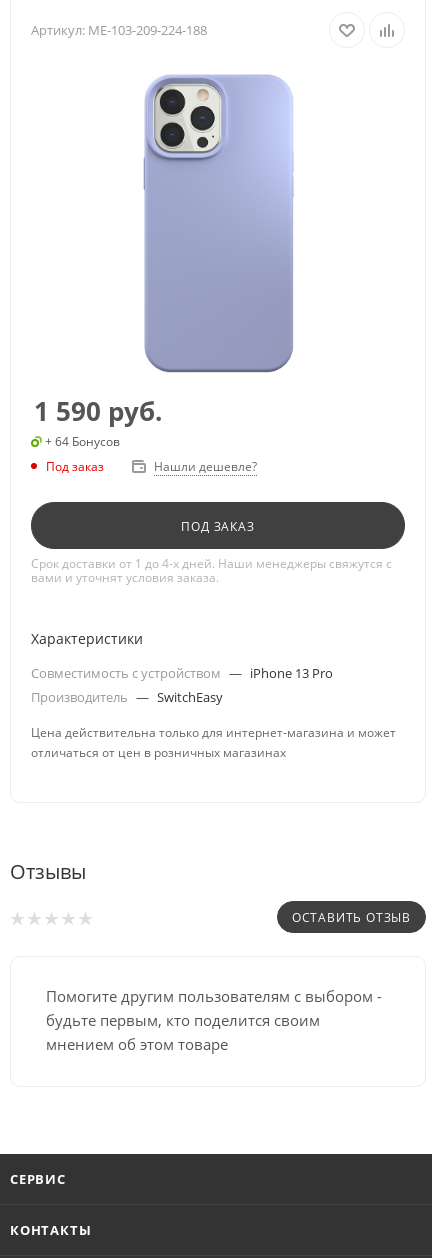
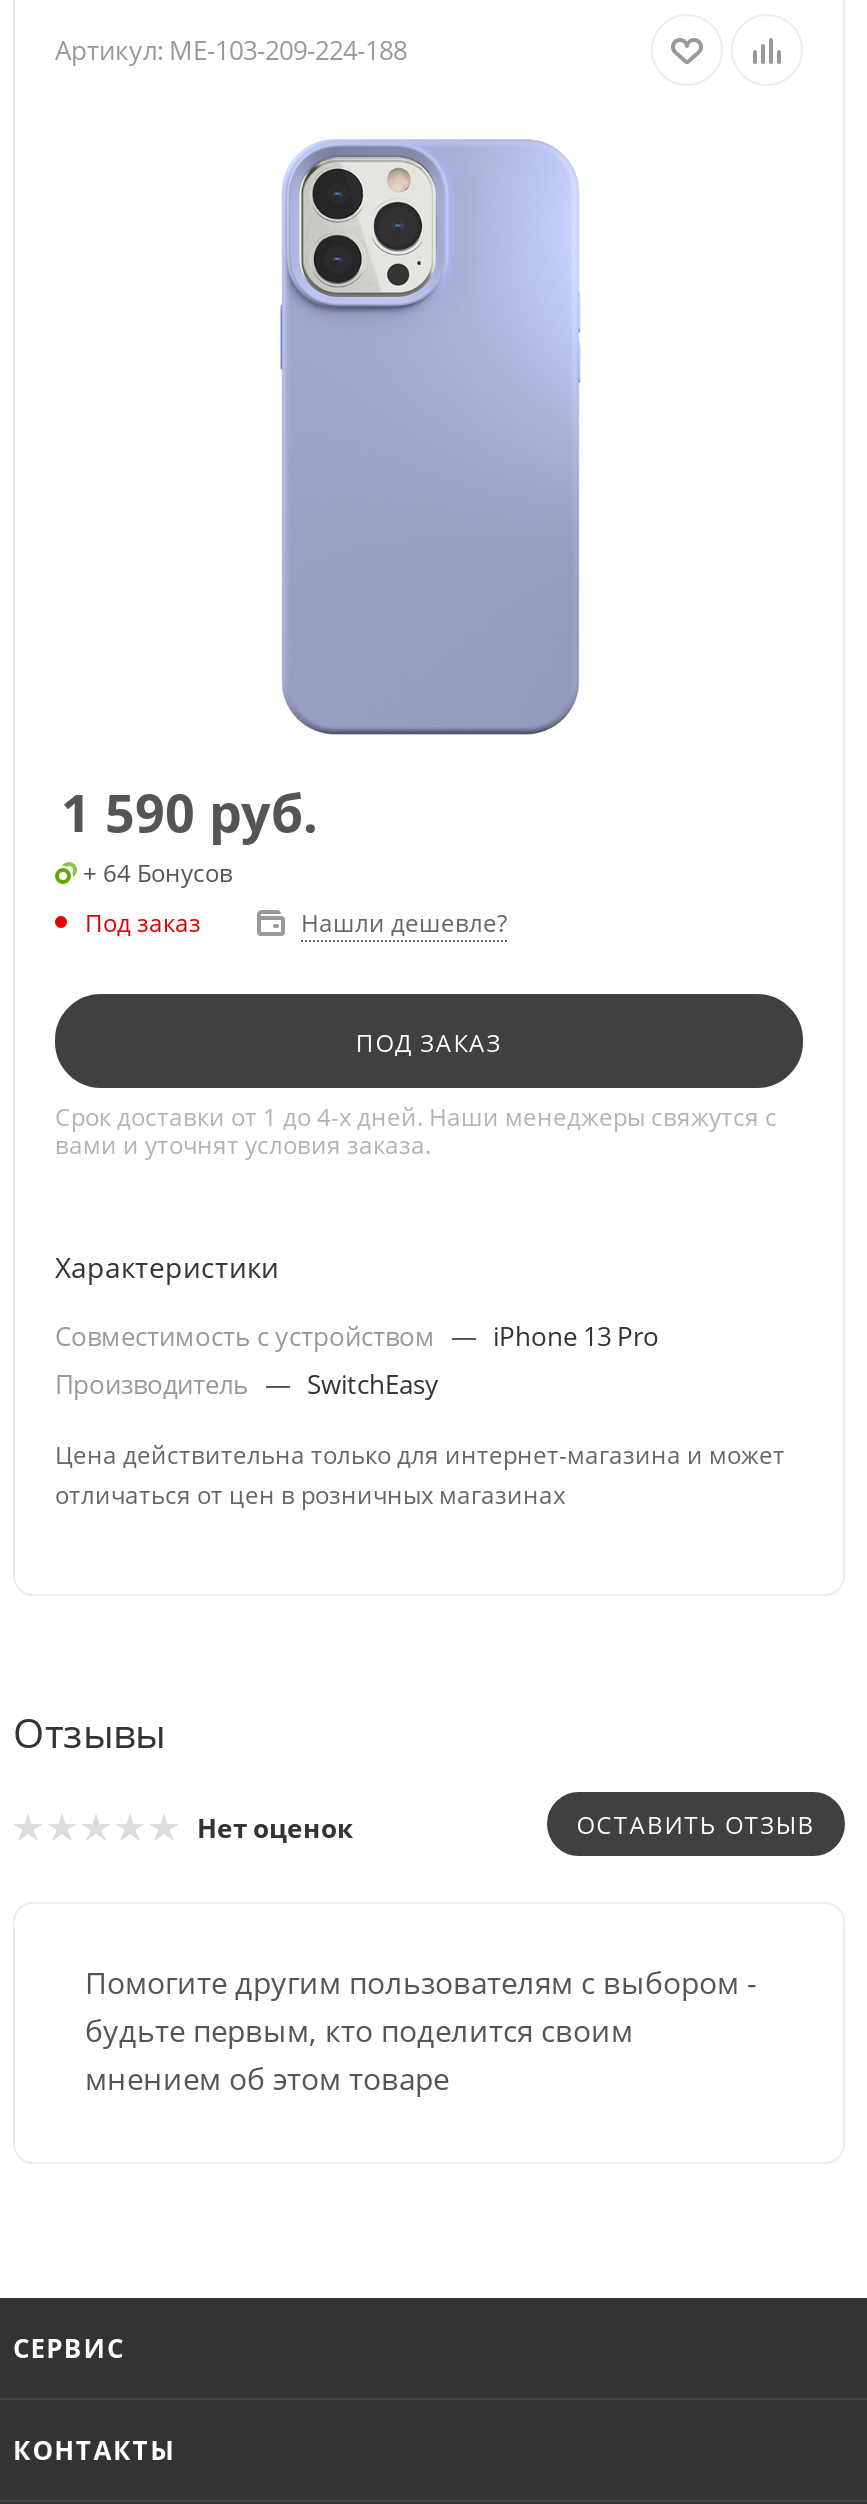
none -> [197,1810,353,1846] Нет оценок

